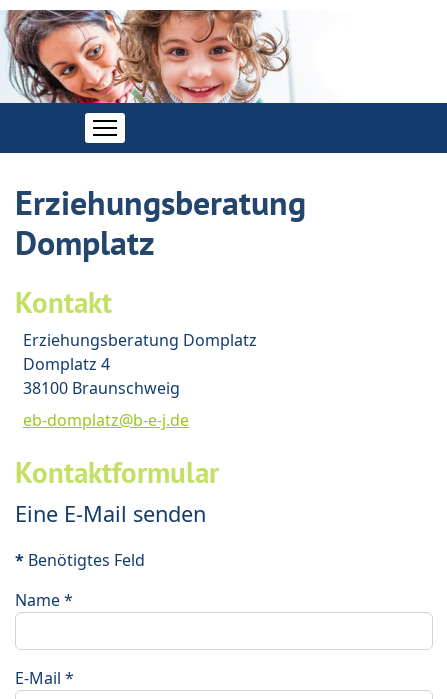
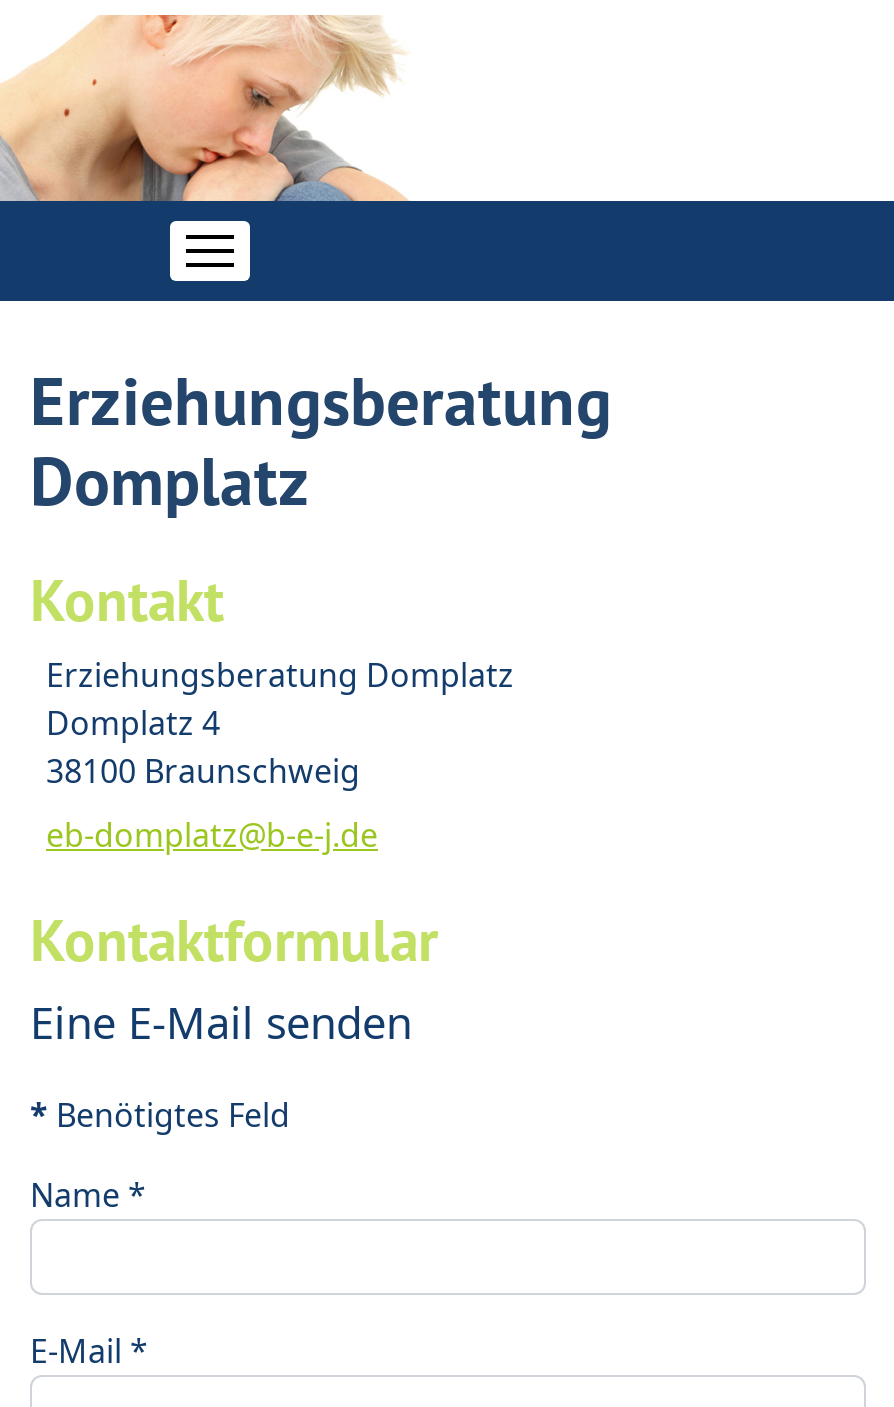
[3,9,295,104] [image] -> [6,13,588,203] [image]

